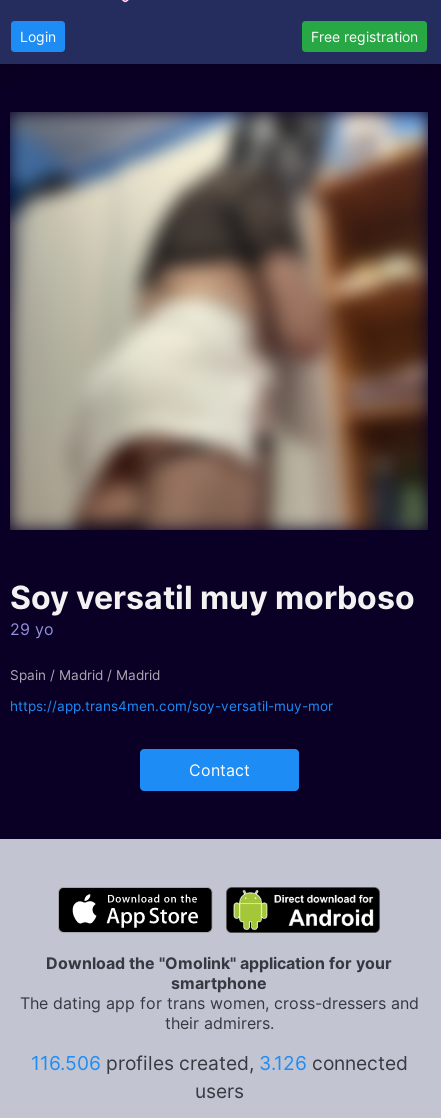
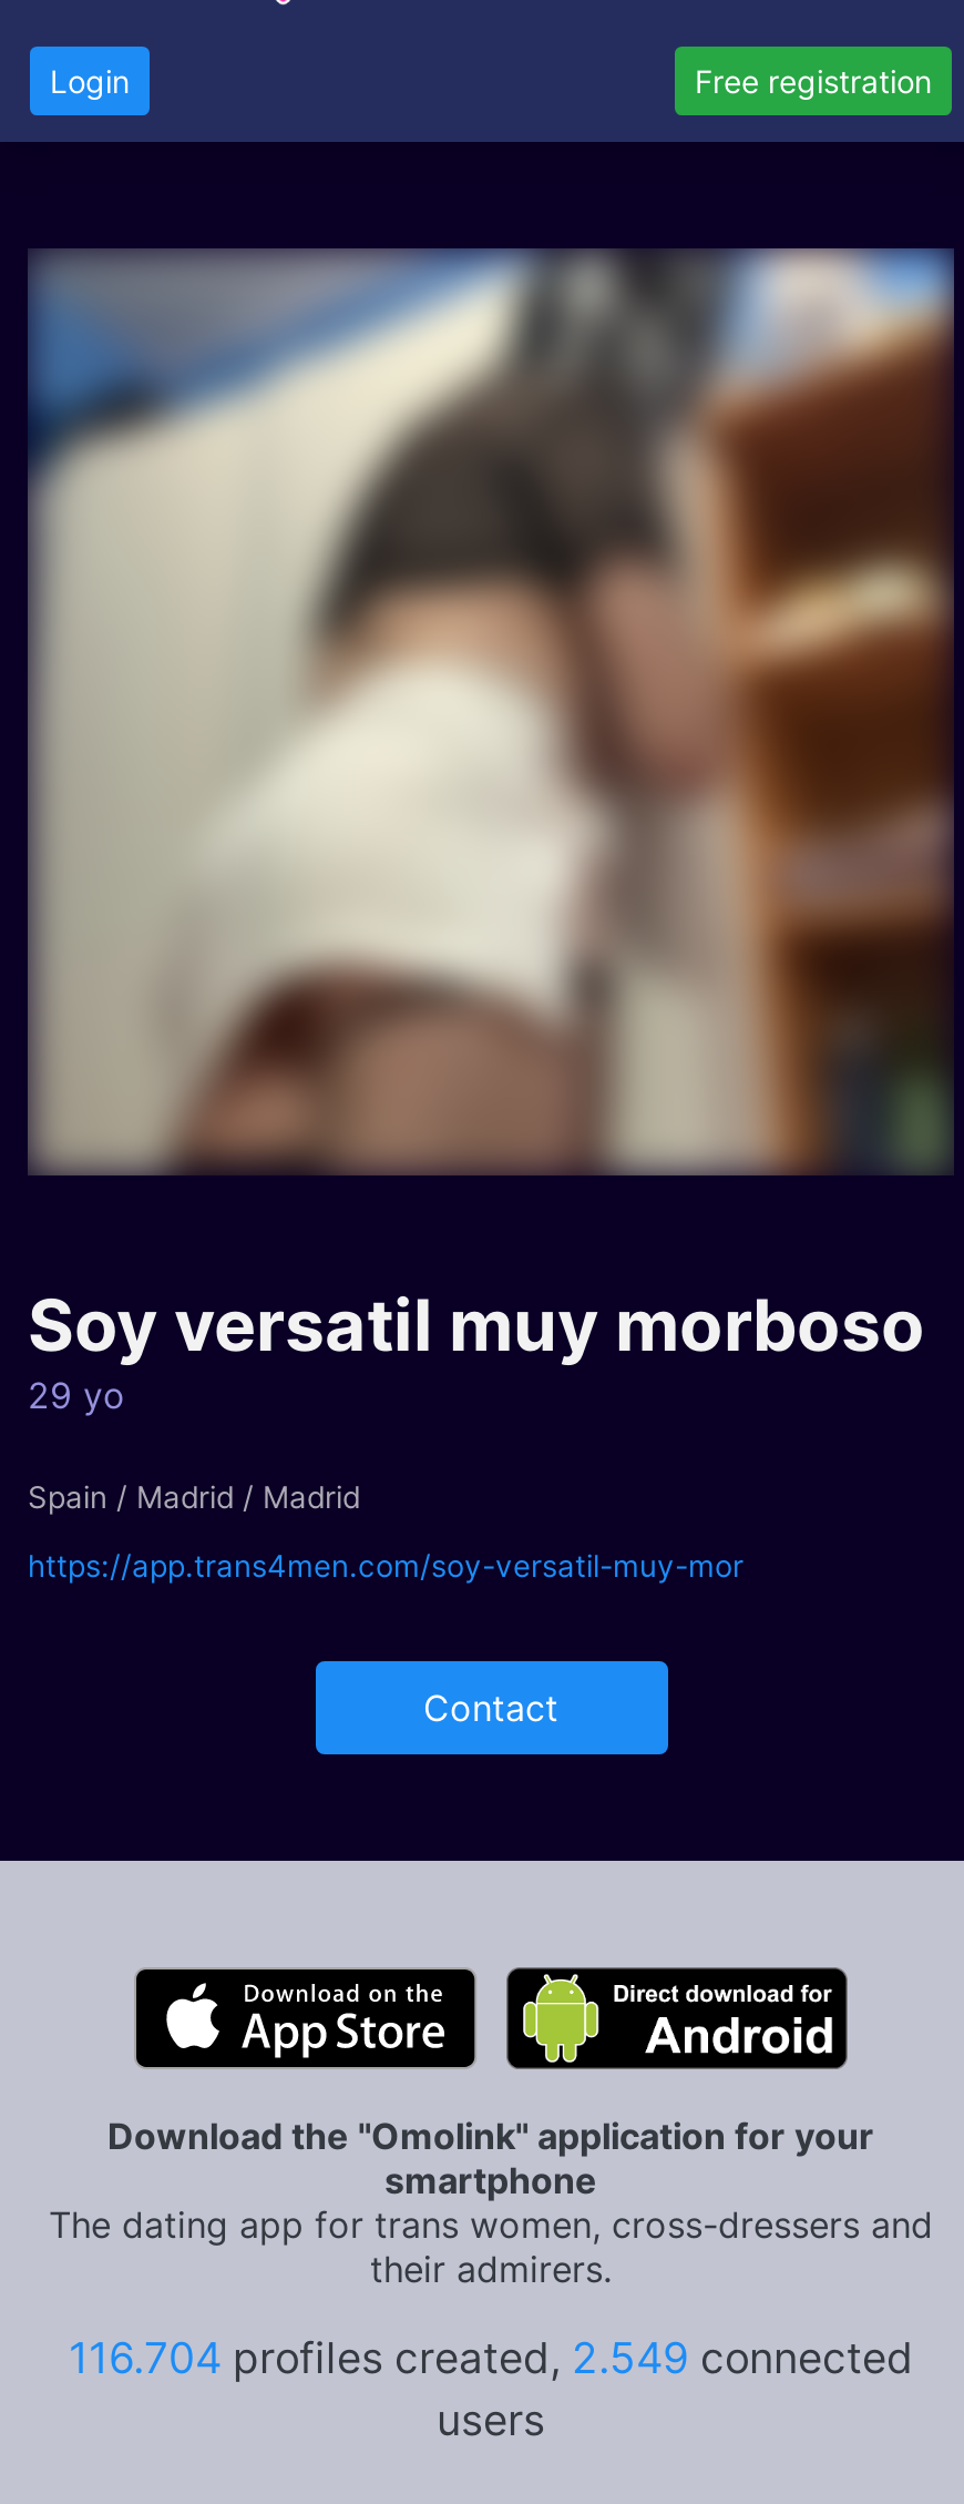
[30,1051,407,1075] 116.506 profiles created, 3.126 connected -> [69,2331,913,2384] 116.704 profiles created, 2.549 connected

